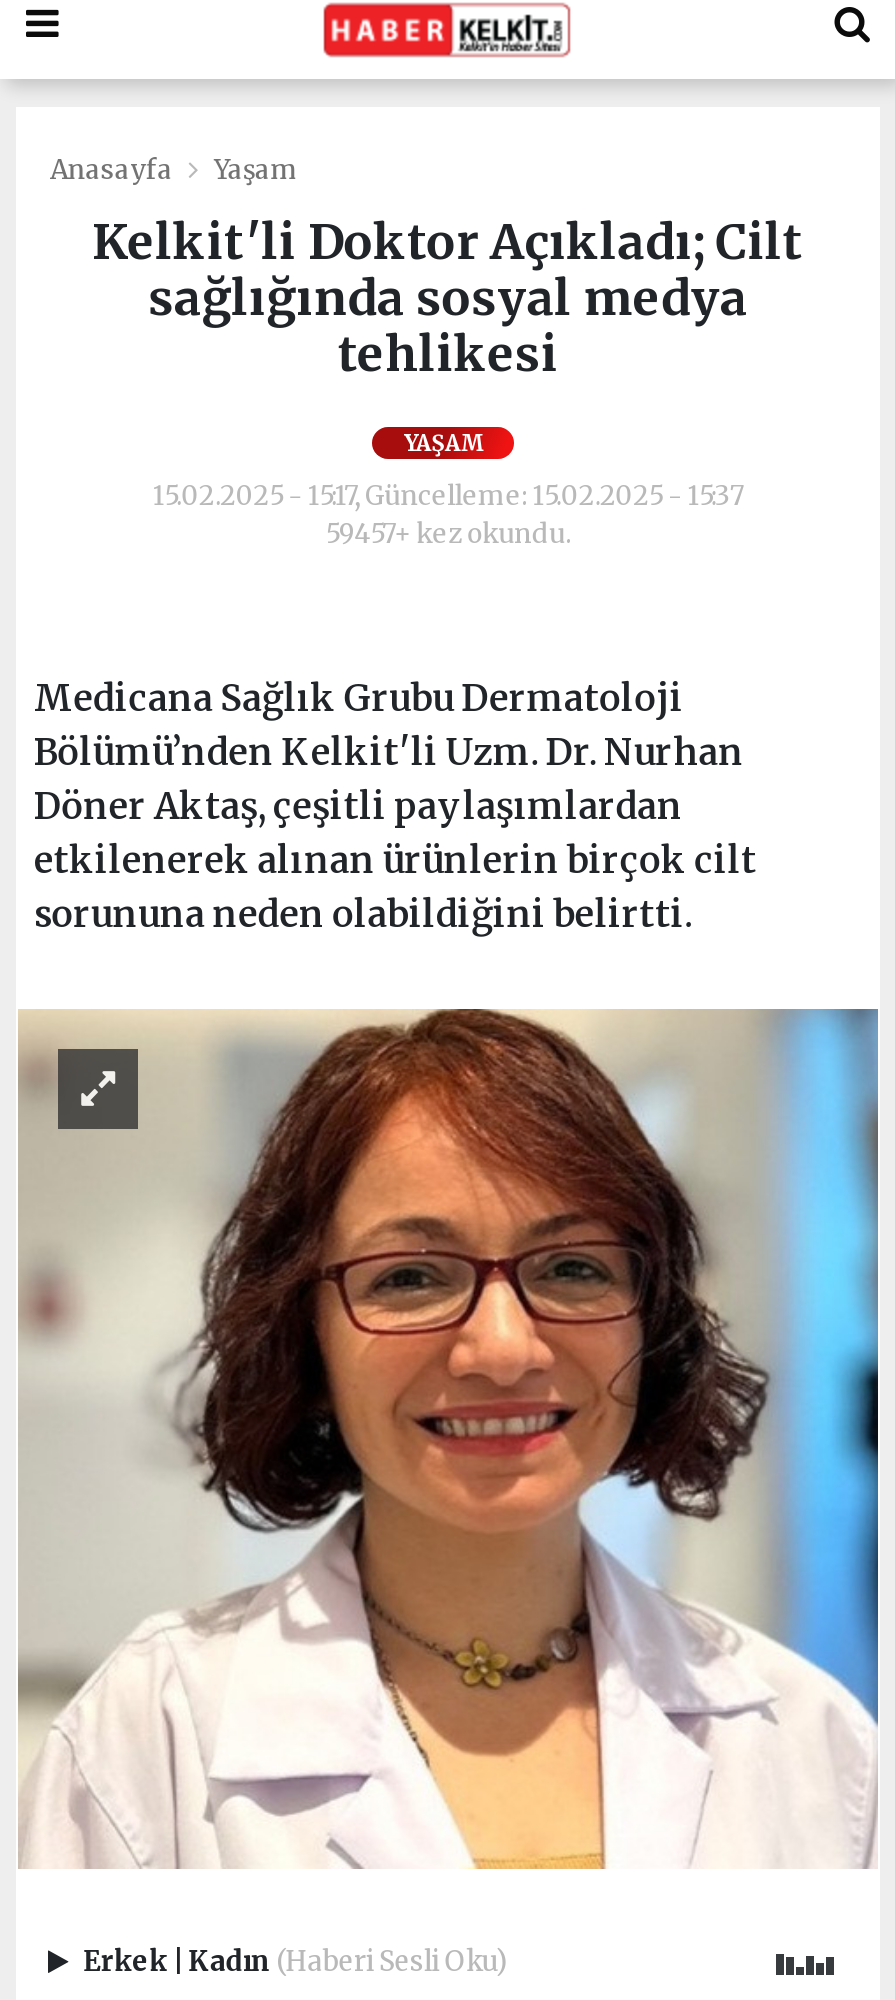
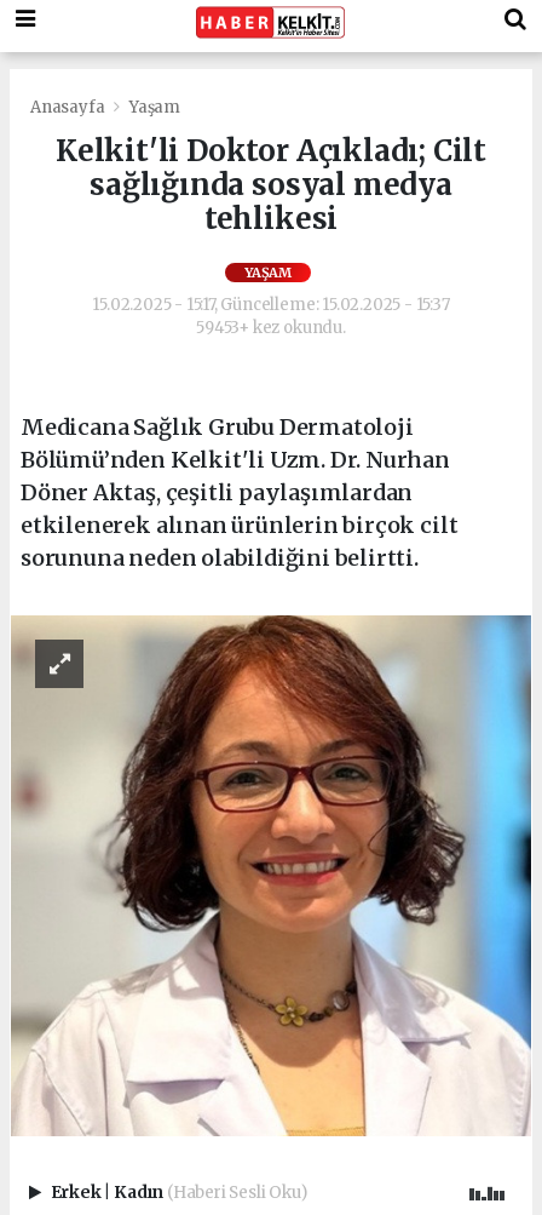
[325,517,571,551] 59457+ kez okundu. -> [196,317,346,338] 59453+ kez okundu.

